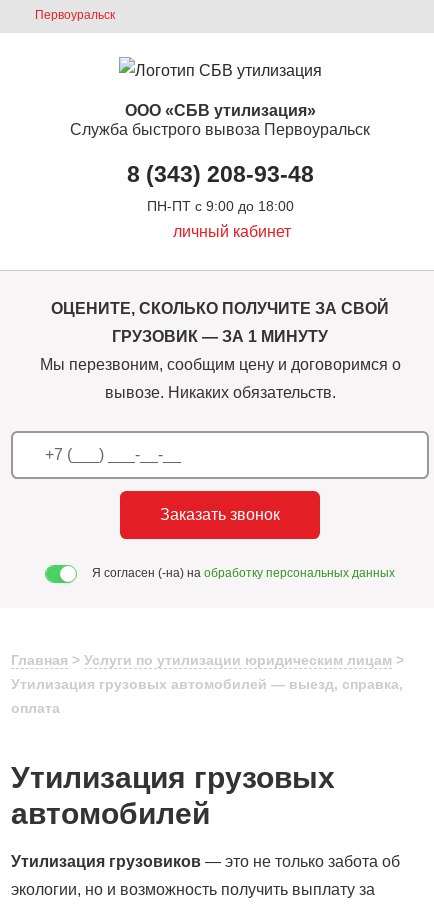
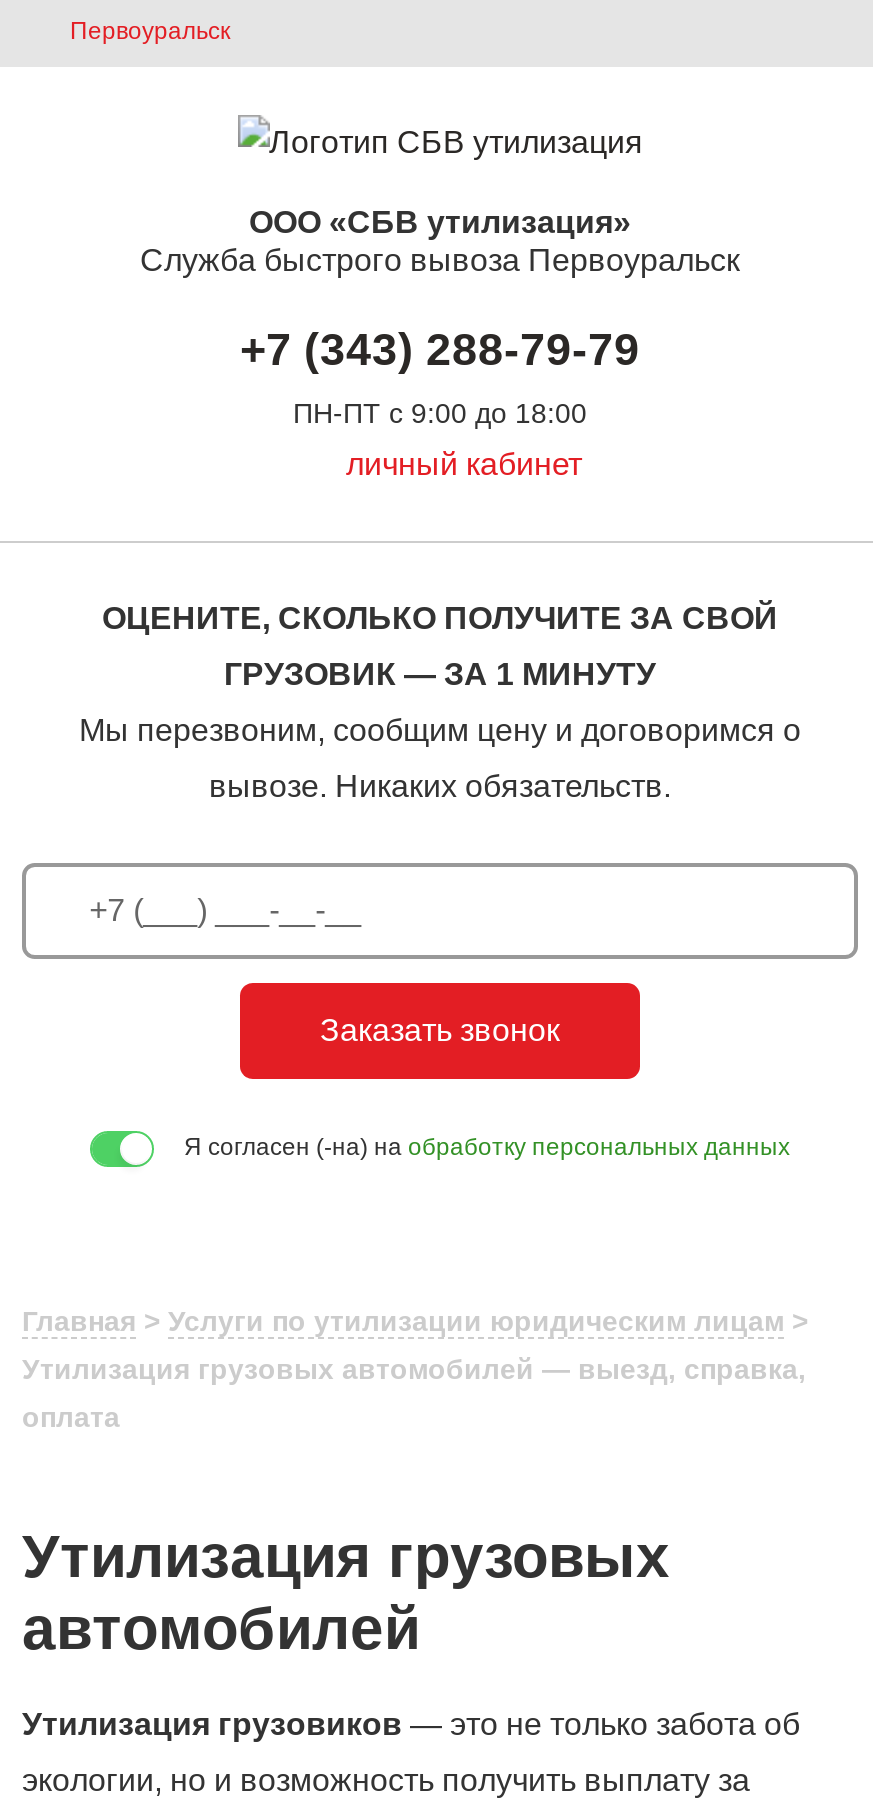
[126,162,313,187] 8 (343) 208-93-48 -> [240,325,640,375] +7 (343) 288-79-79

